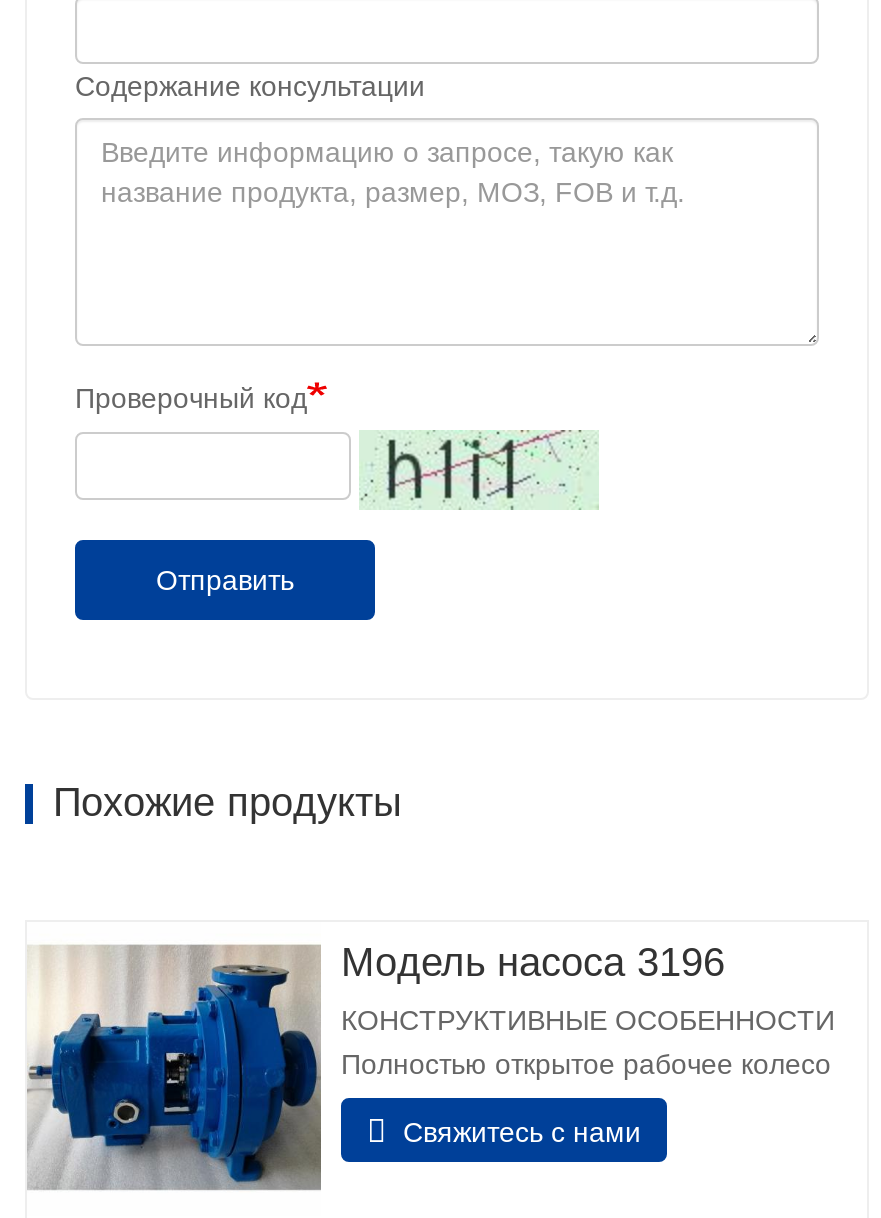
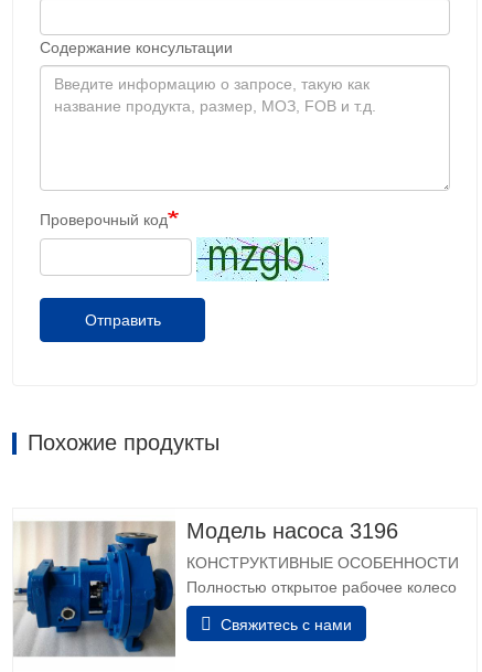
[359,430,597,510] [image] -> [197,237,326,281] [image]

